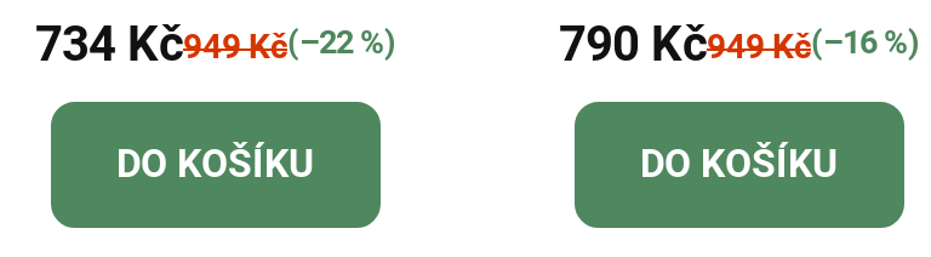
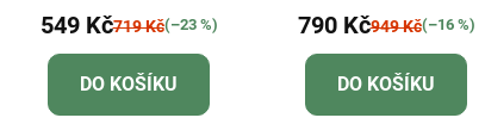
[35,14,396,72] 734 Kč949 Kč(–22 %) -> [40,10,217,39] 549 Kč719 Kč(–23 %)

